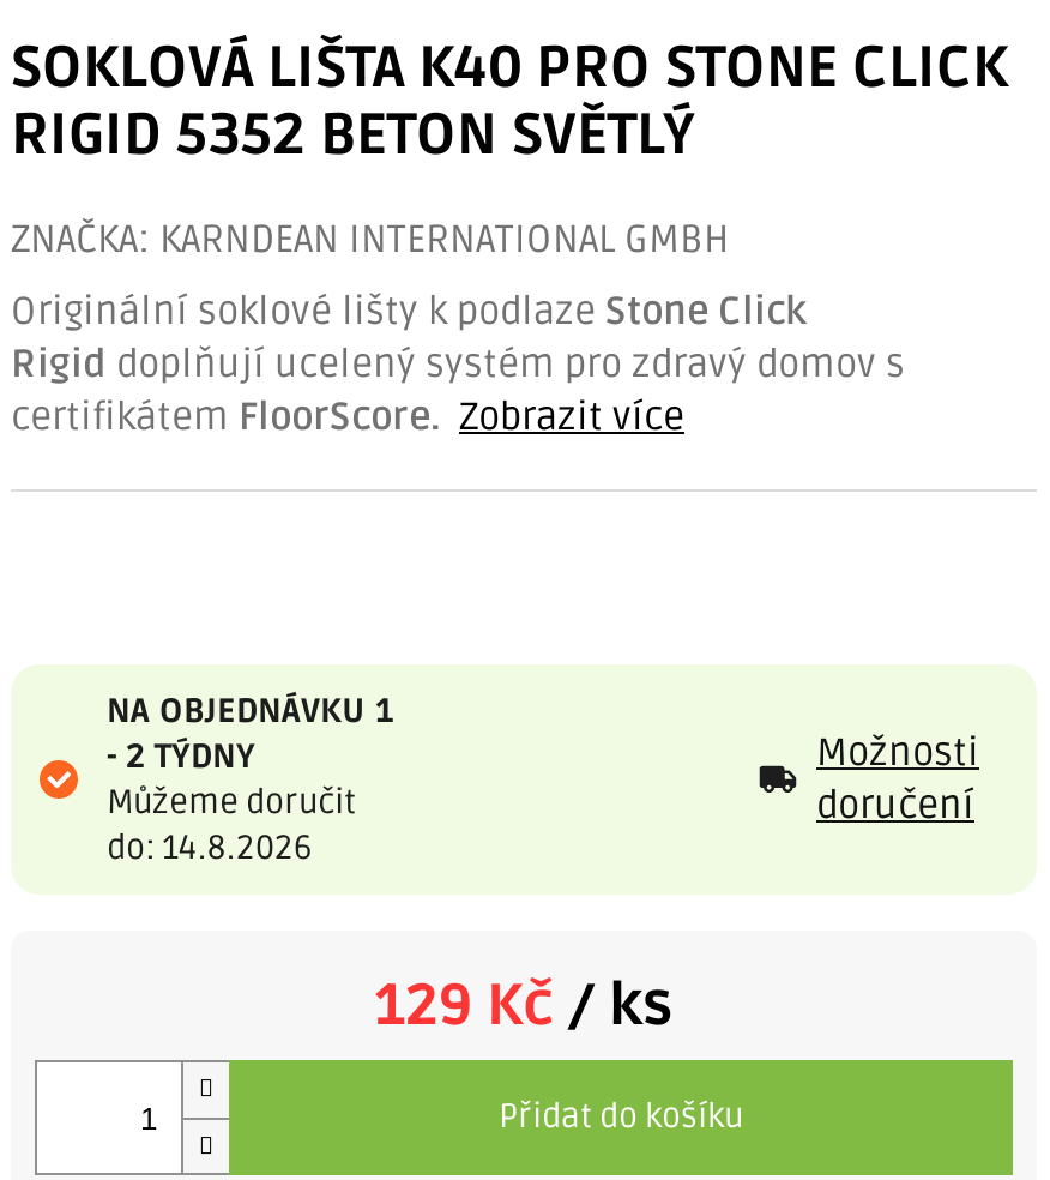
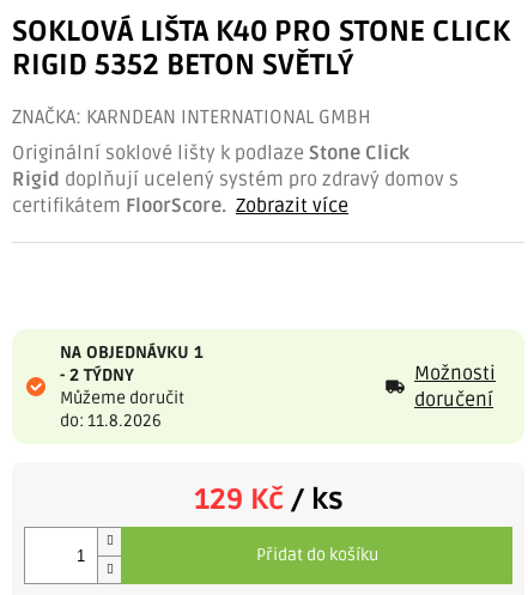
[107,828,313,868] do: 14.8.2026 -> [60,411,162,431] do: 11.8.2026

